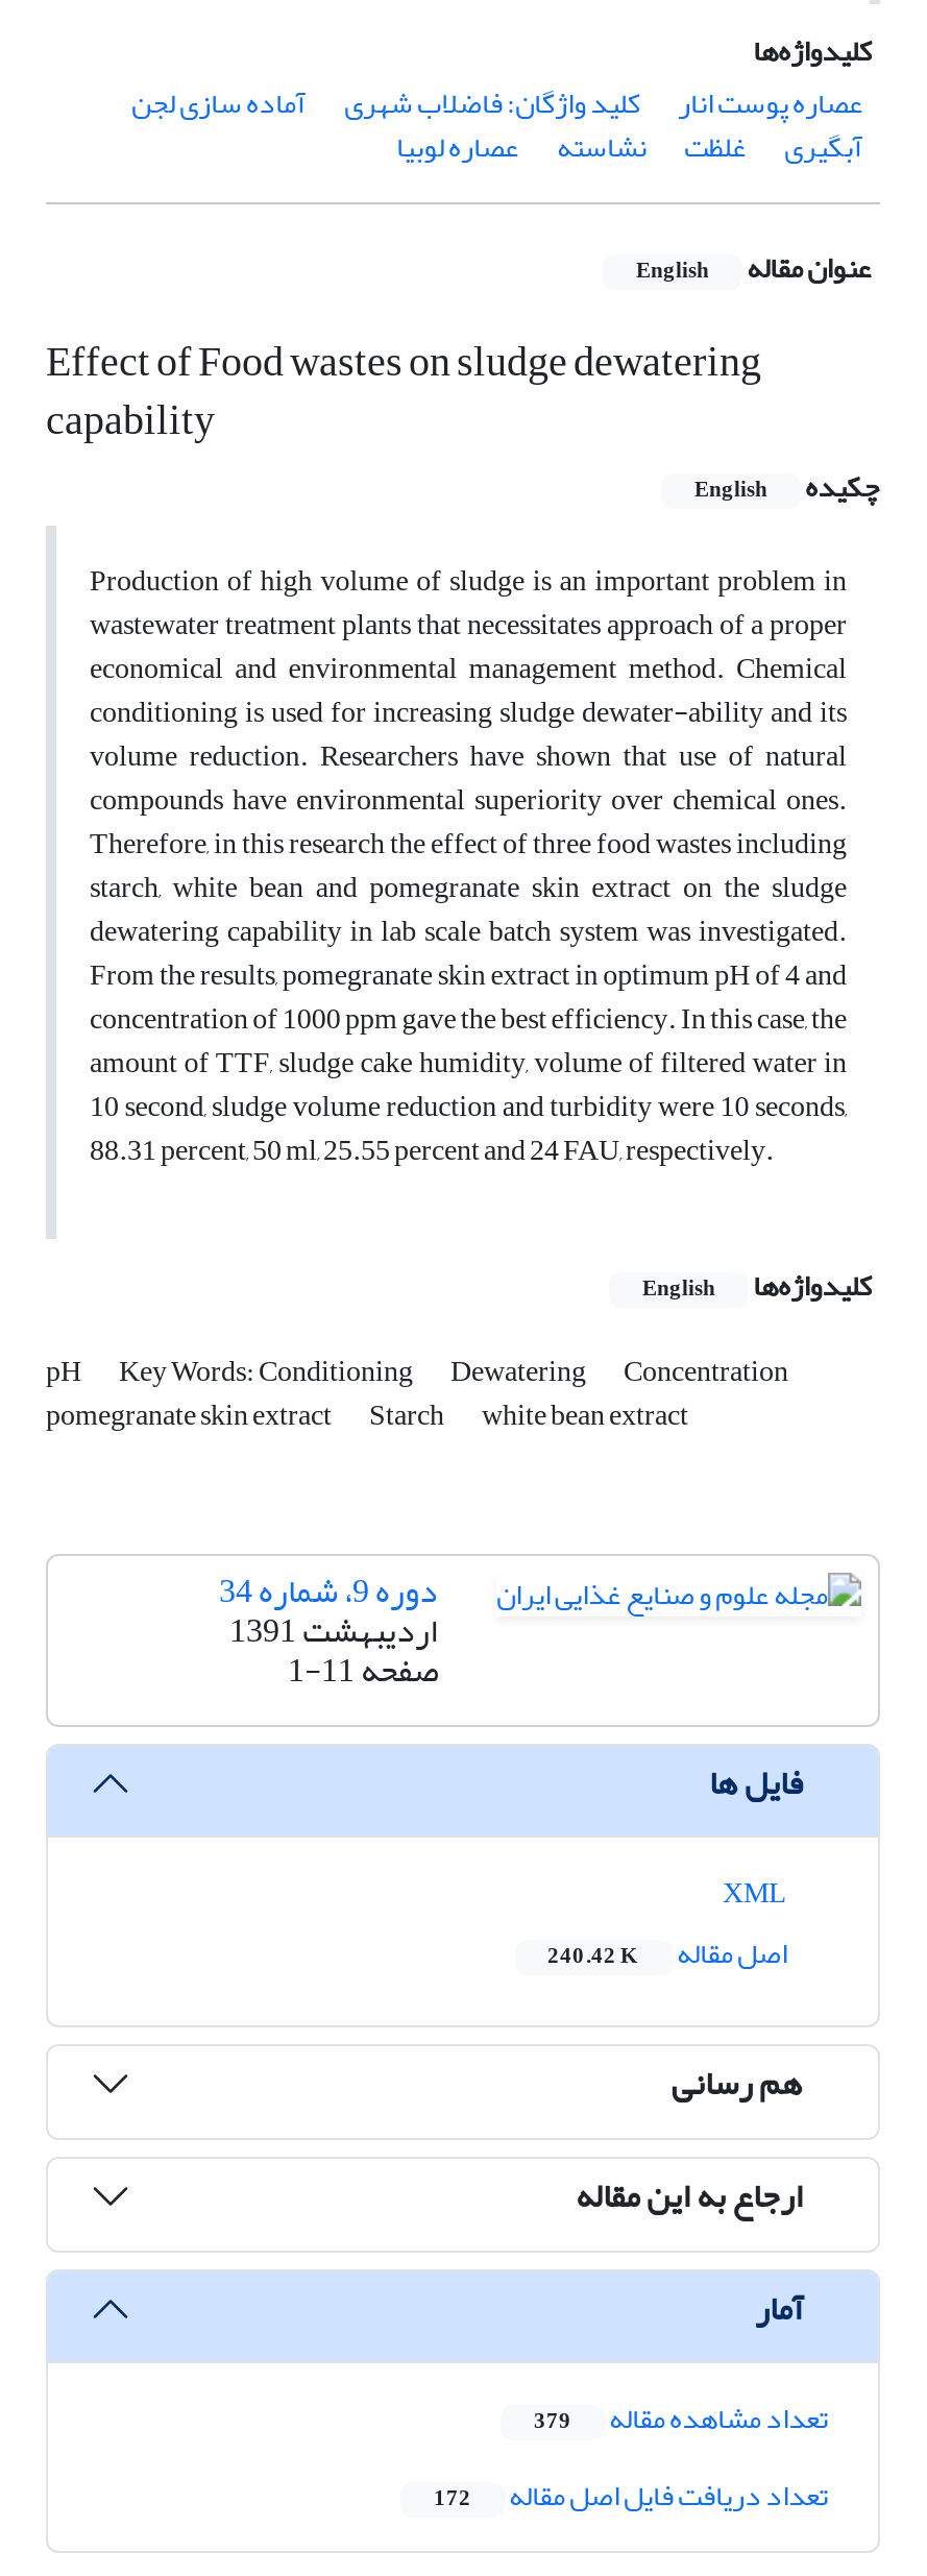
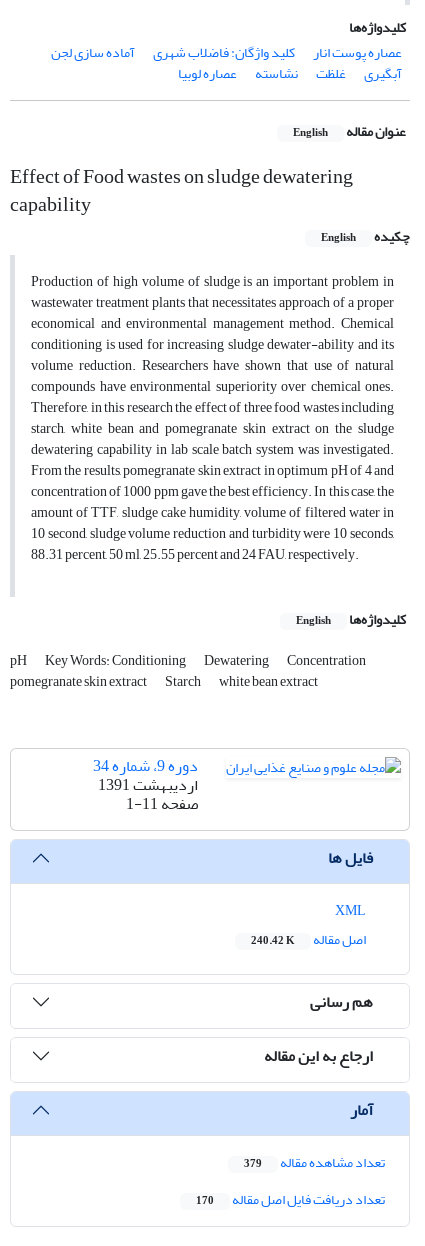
[434,2468,828,2525] تعداد دریافت فایل اصل مقاله 172 -> [196,1186,385,1213] تعداد دریافت فایل اصل مقاله 170

